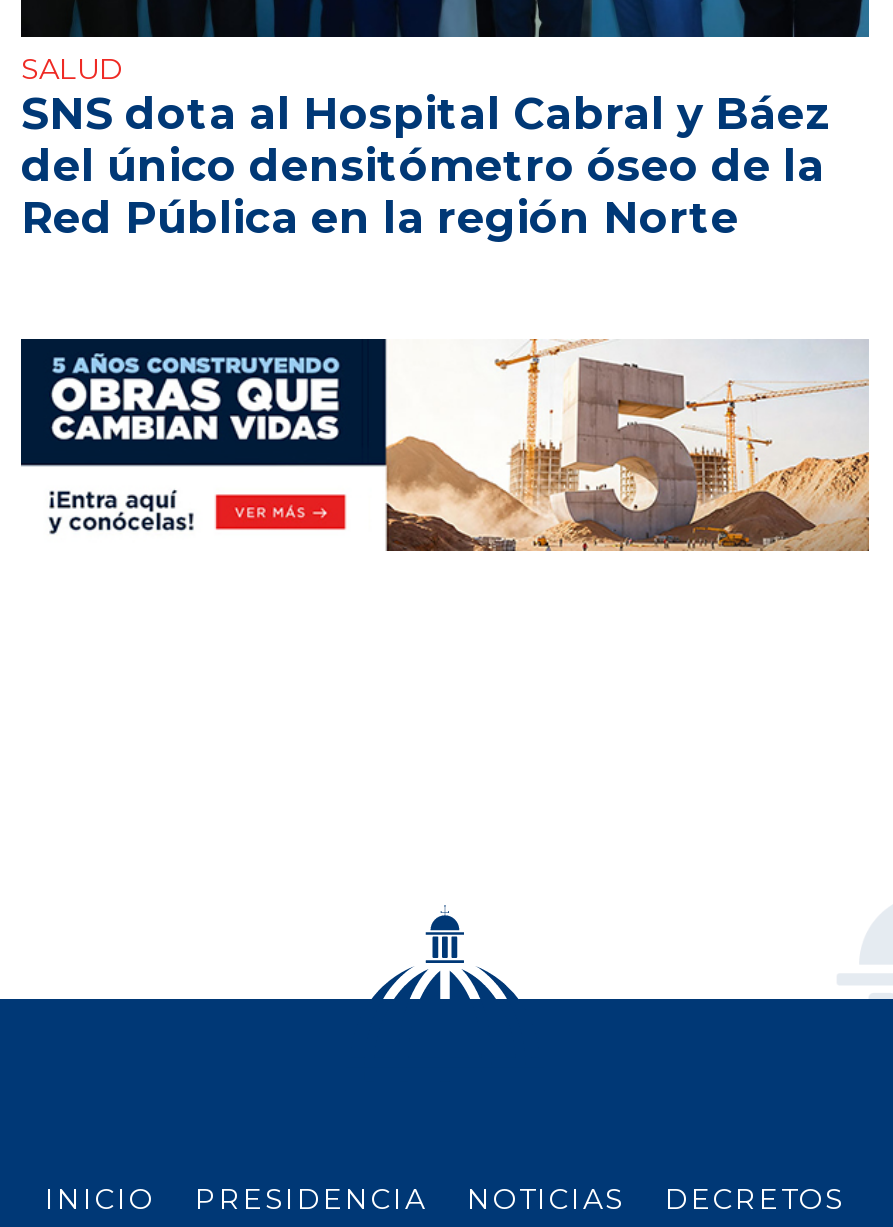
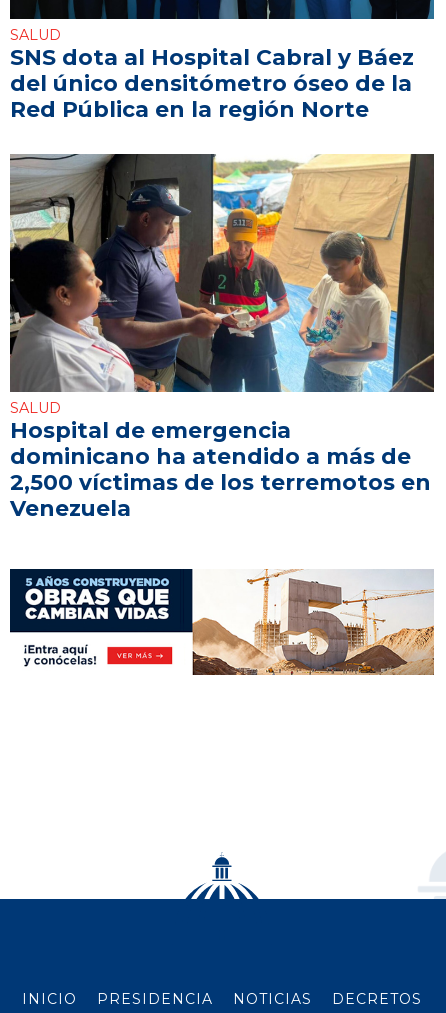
none -> [9,153,435,521] [image] | SALUD | Hospital de emergencia | dominicano ha atendido a más de | 2,500 víctimas de los terremotos en | Venezuela

